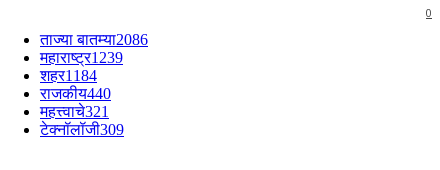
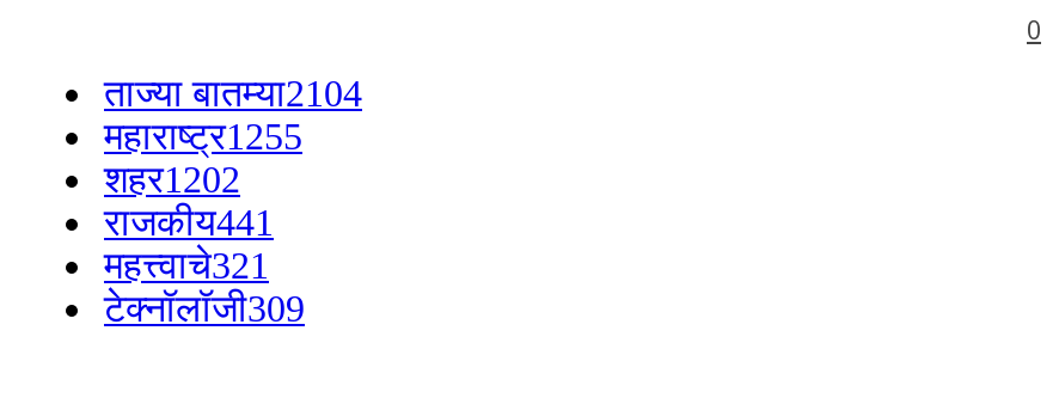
[40,31,148,48] ताज्या बातम्या2086 -> [104,74,362,114] ताज्या बातम्या2104
[40,49,123,66] महाराष्ट्र1239 -> [104,117,302,157] महाराष्ट्र1255
[40,67,97,84] शहर1184 -> [104,160,240,200] शहर1202
[40,85,111,102] राजकीय440 -> [104,203,274,243] राजकीय441

